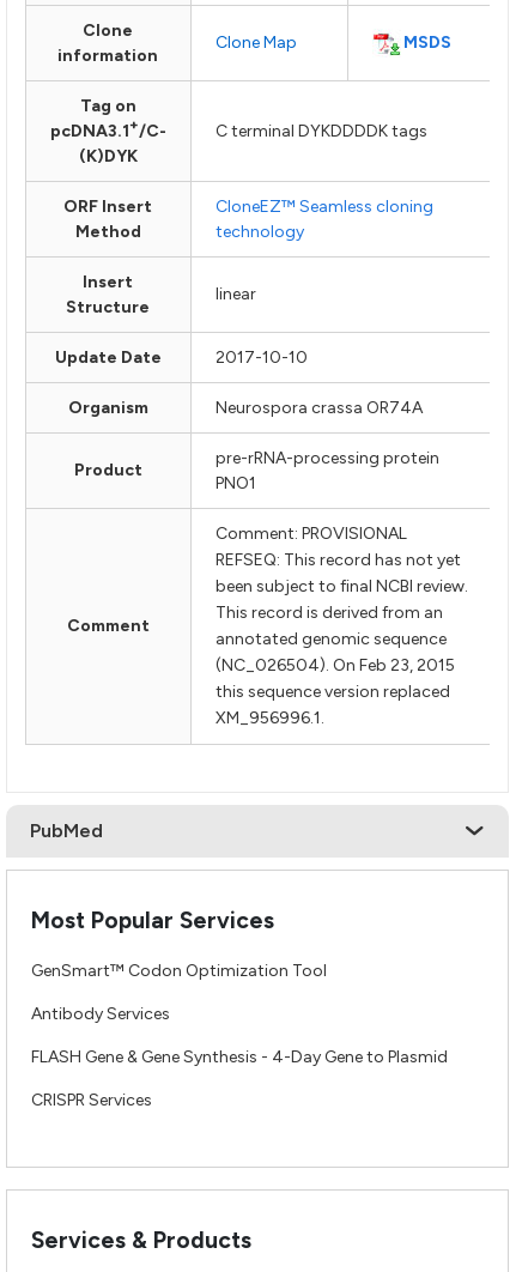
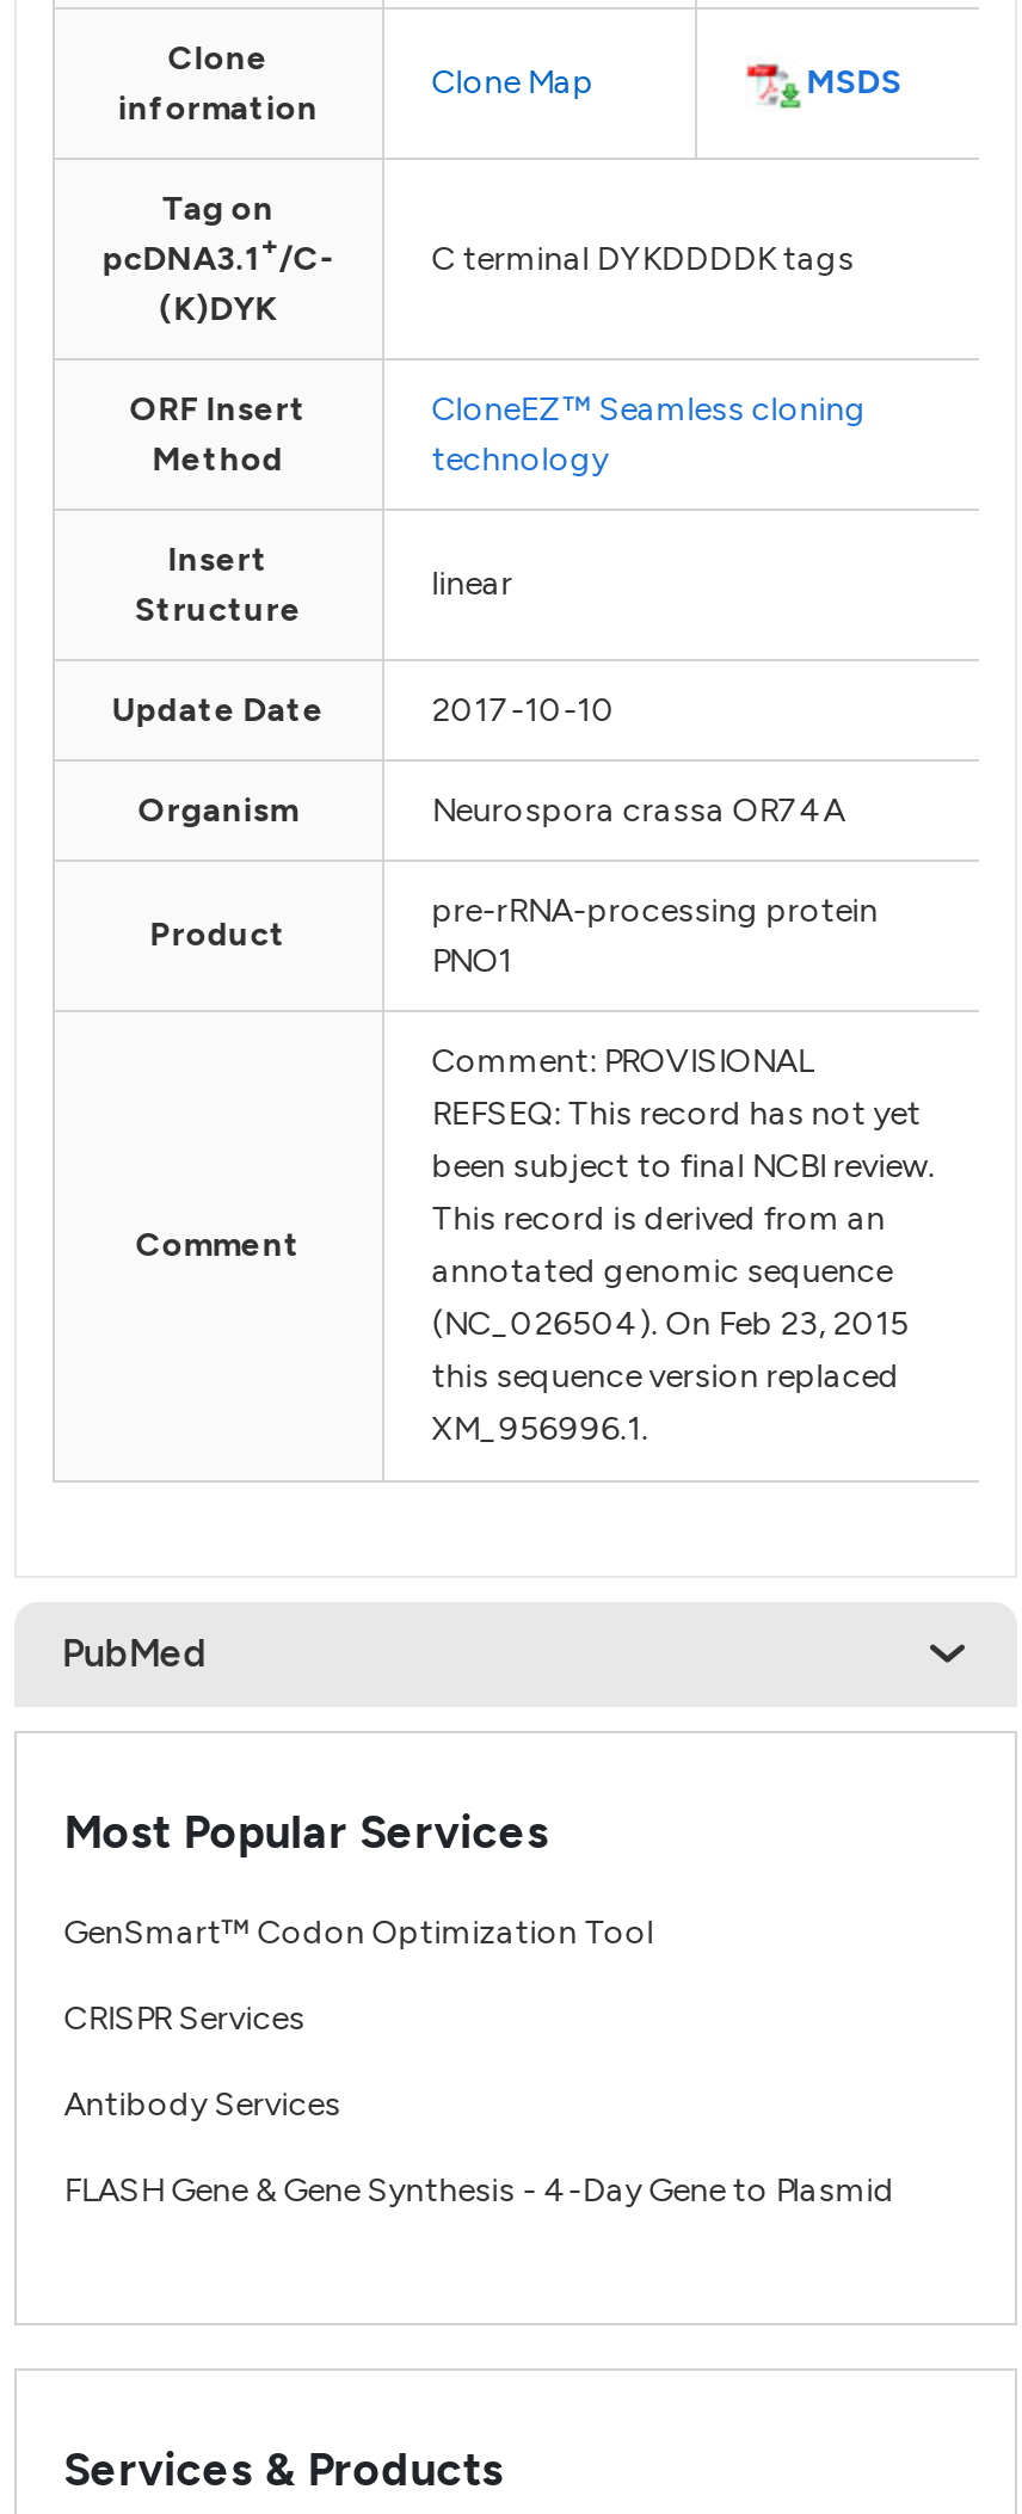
moved [31,1004,447,1067] -> [64,2084,895,2211]: Antibody Services | FLASH Gene & Gene Synthesis - 4-Day Gene to Plasmid
moved [31,1090,152,1110] -> [64,1998,305,2039]: CRISPR Services

